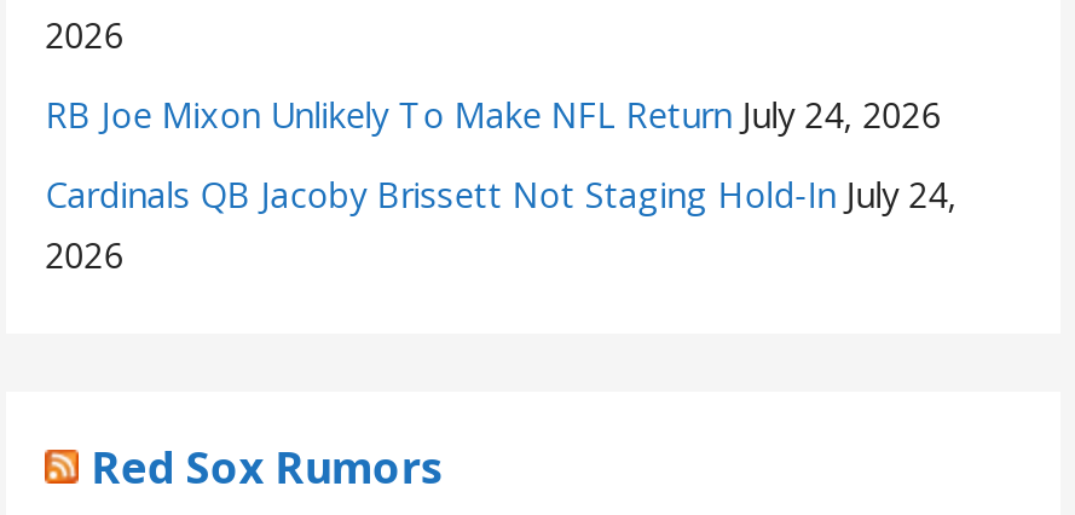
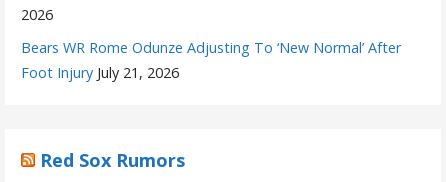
[45,91,957,277] RB Joe Mixon Unlikely To Make NFL Return July 24, 2026 | Cardinals QB Jacoby Brissett Not Staging Hold-In July 24, | 2026 -> [21,38,401,82] Bears WR Rome Odunze Adjusting To ‘New Normal’ After | Foot Injury July 21, 2026

